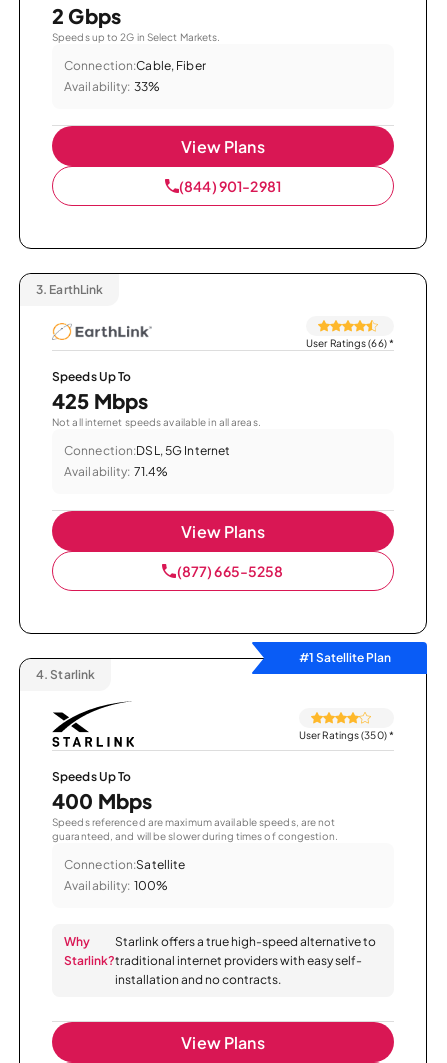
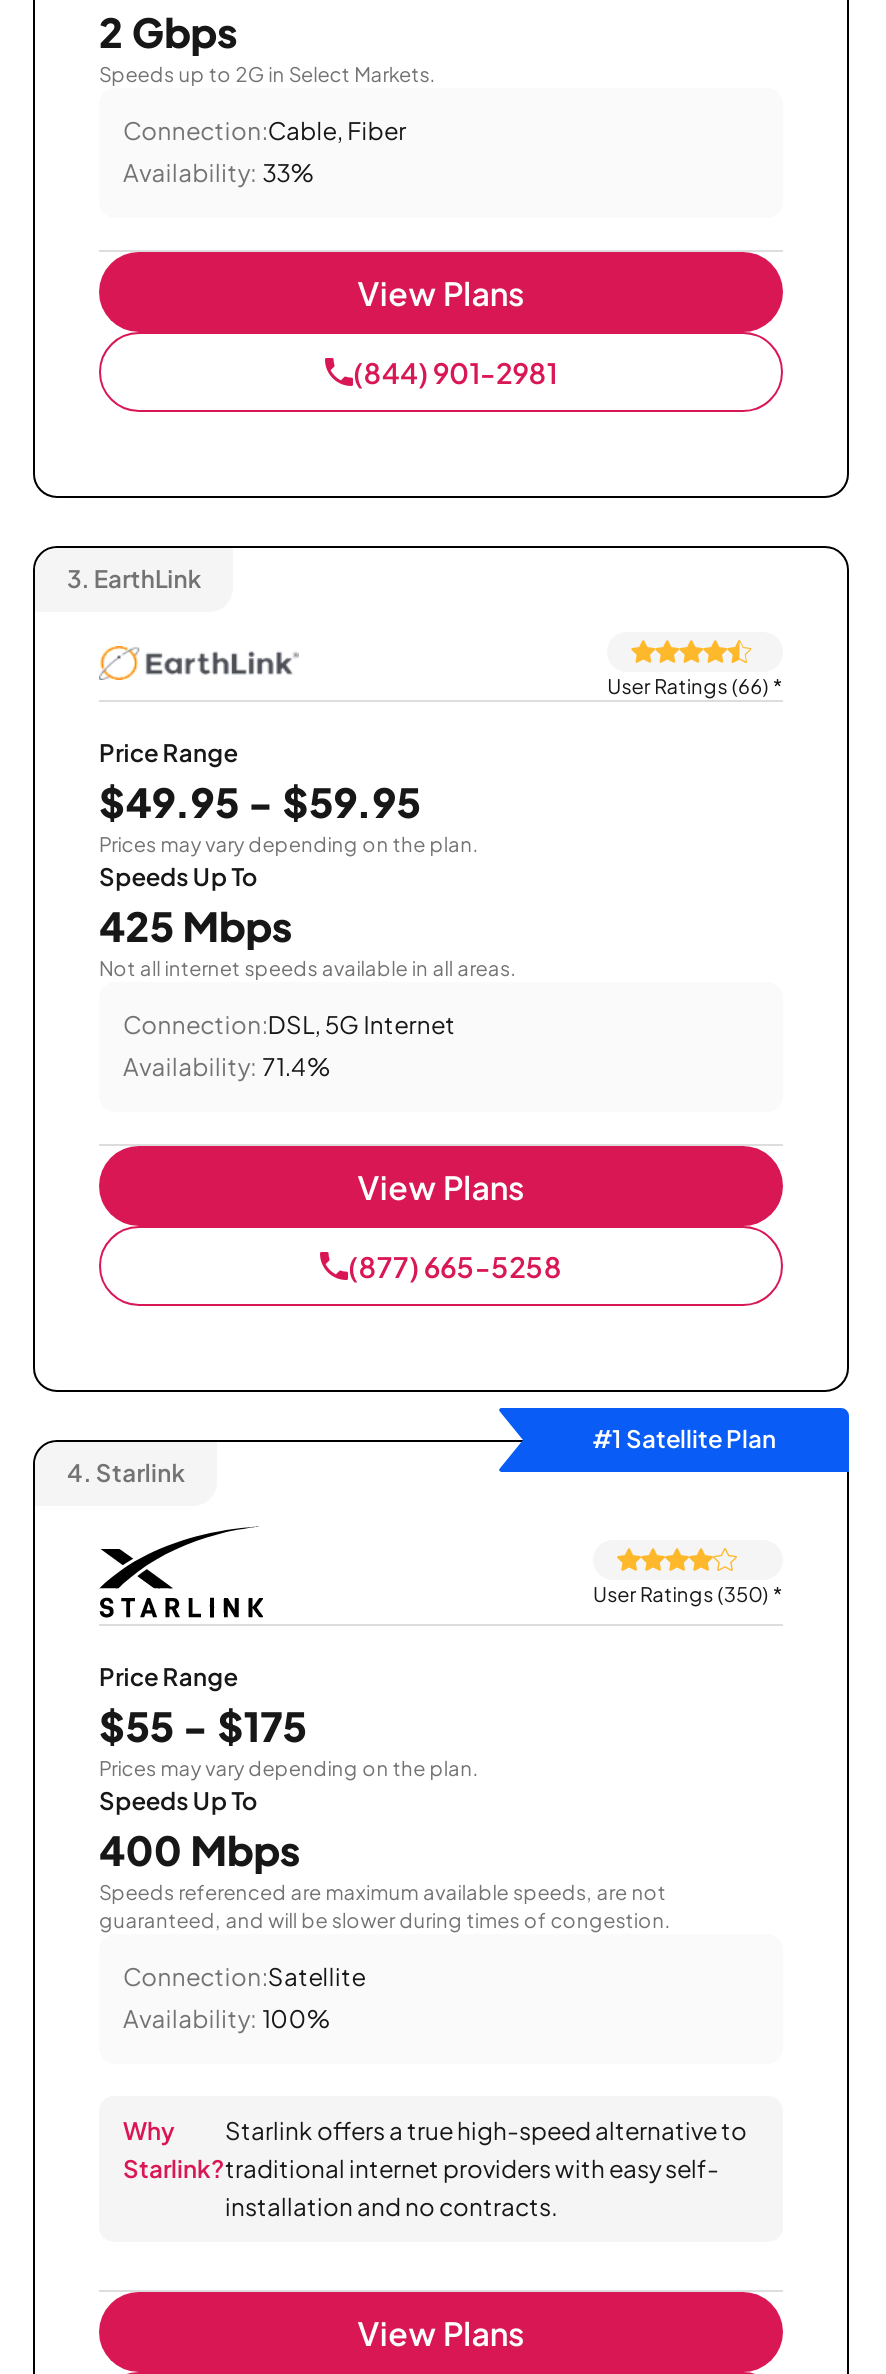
none -> [99,738,479,856] Price Range | $49.95 - $59.95 | Prices may vary depending on the plan.
none -> [99,1662,479,1780] Price Range | $55 - $175 | Prices may vary depending on the plan.

